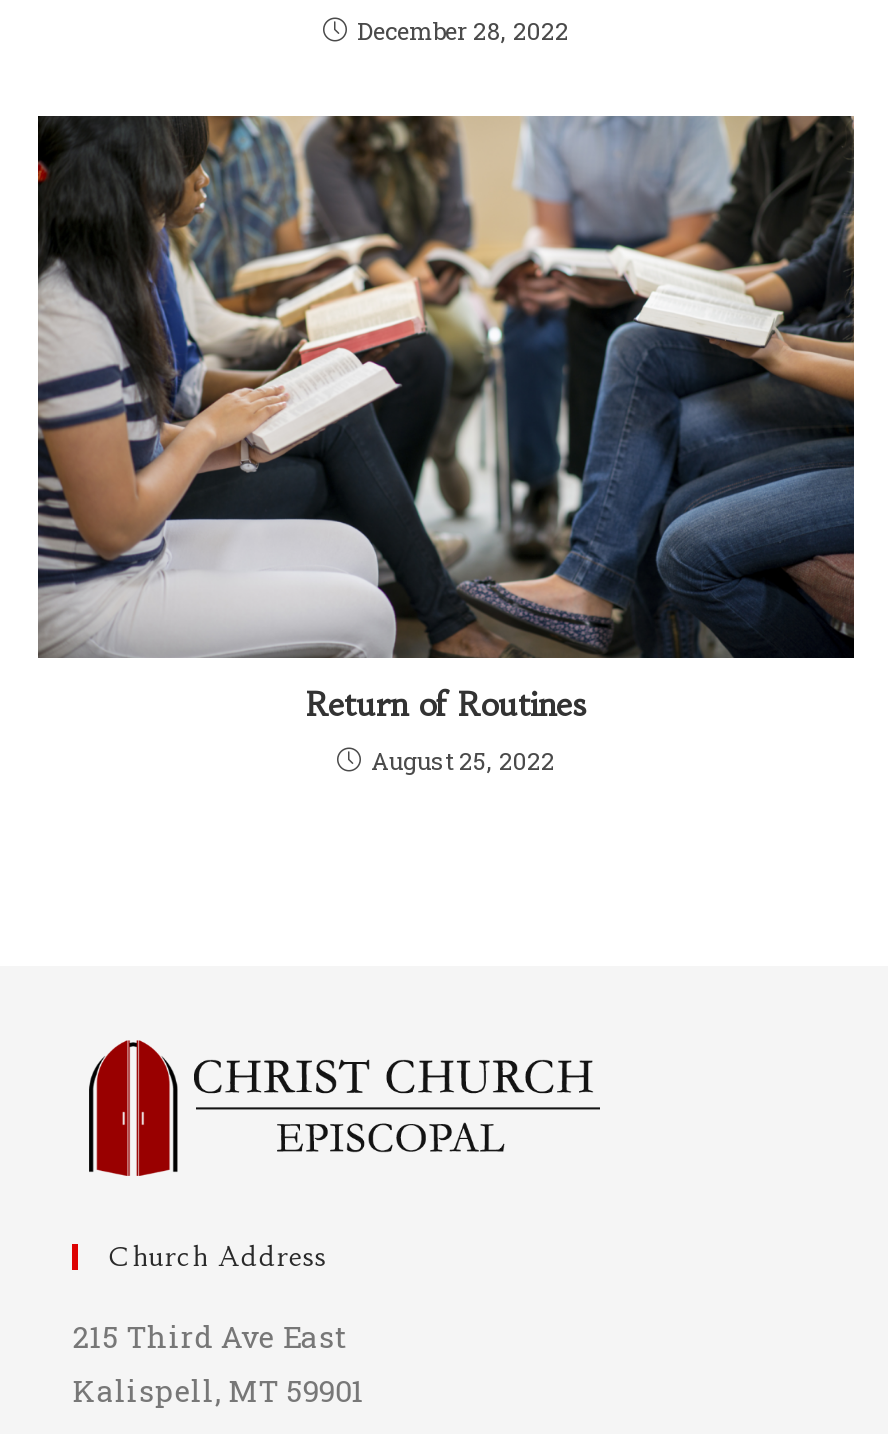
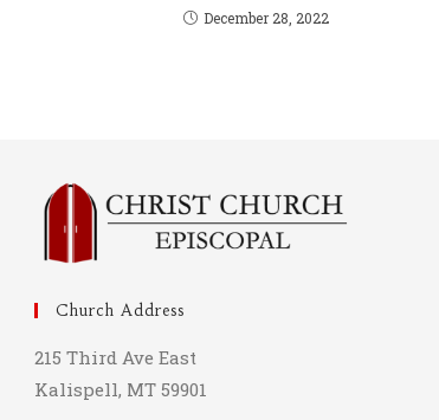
[36,114,856,776] [image] | Return of Routines | August 25, 2022 -> none

